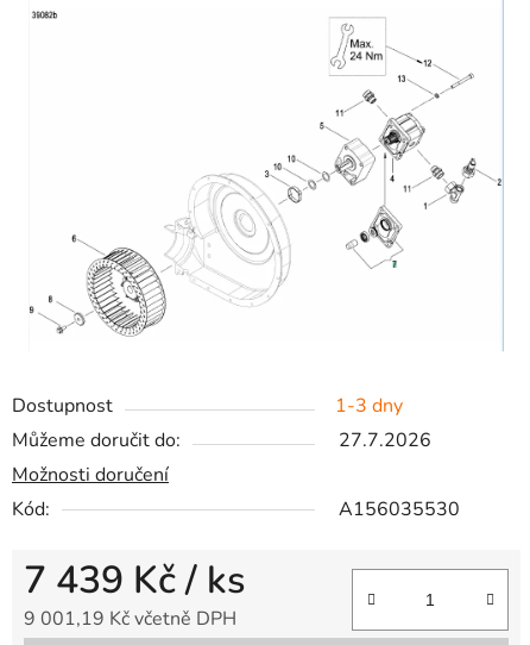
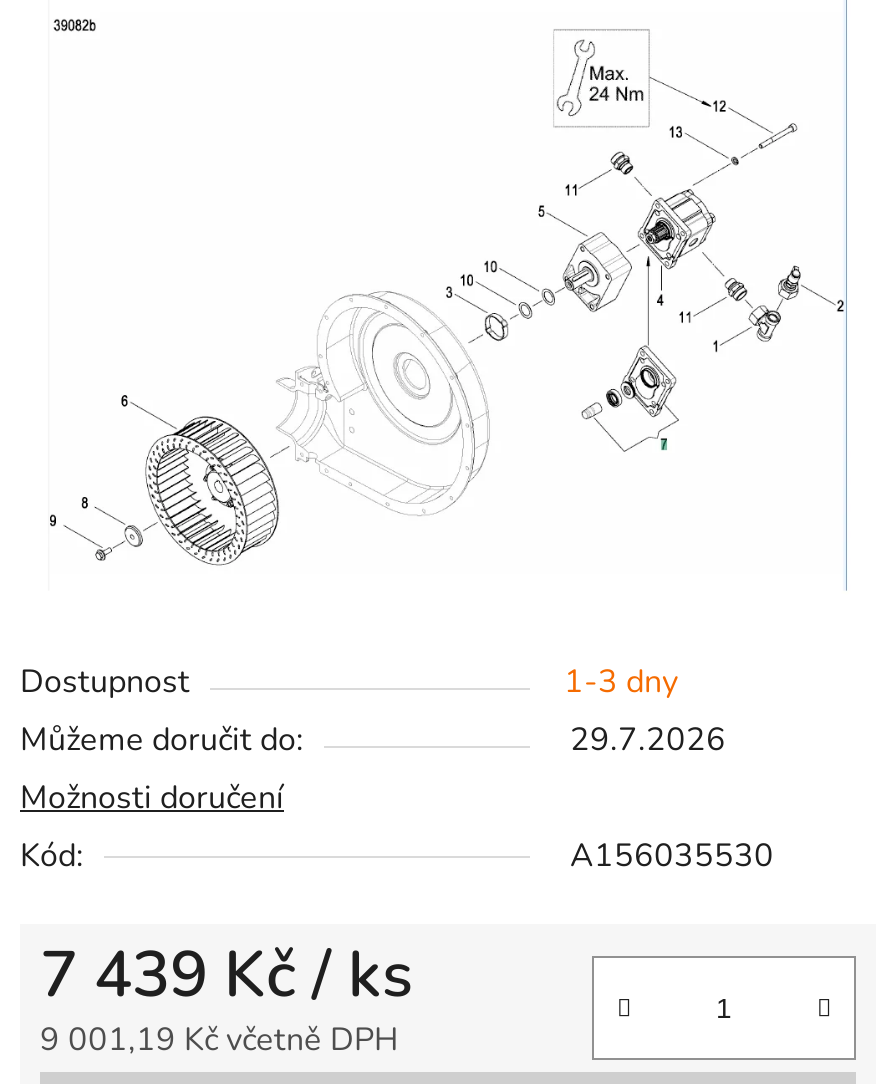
[339,427,431,454] 27.7.2026 -> [570,718,726,762] 29.7.2026

